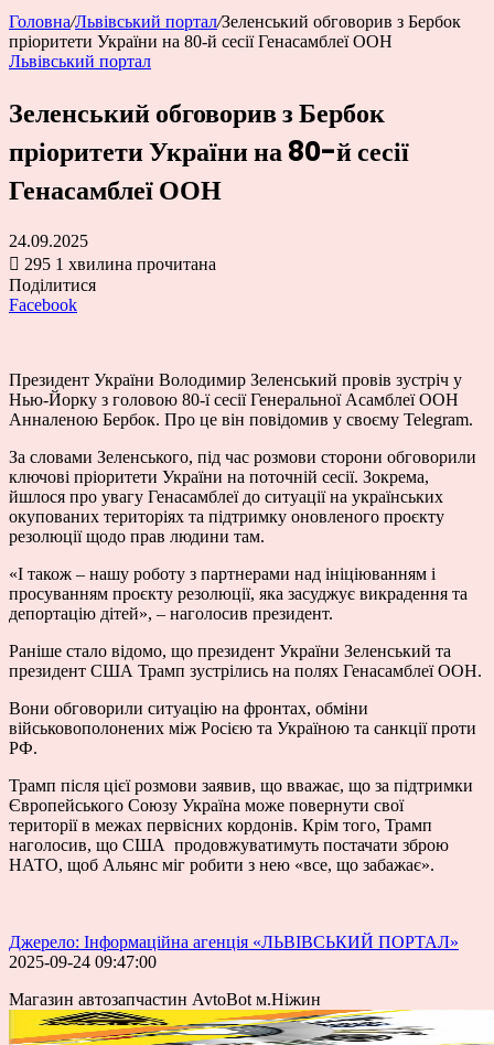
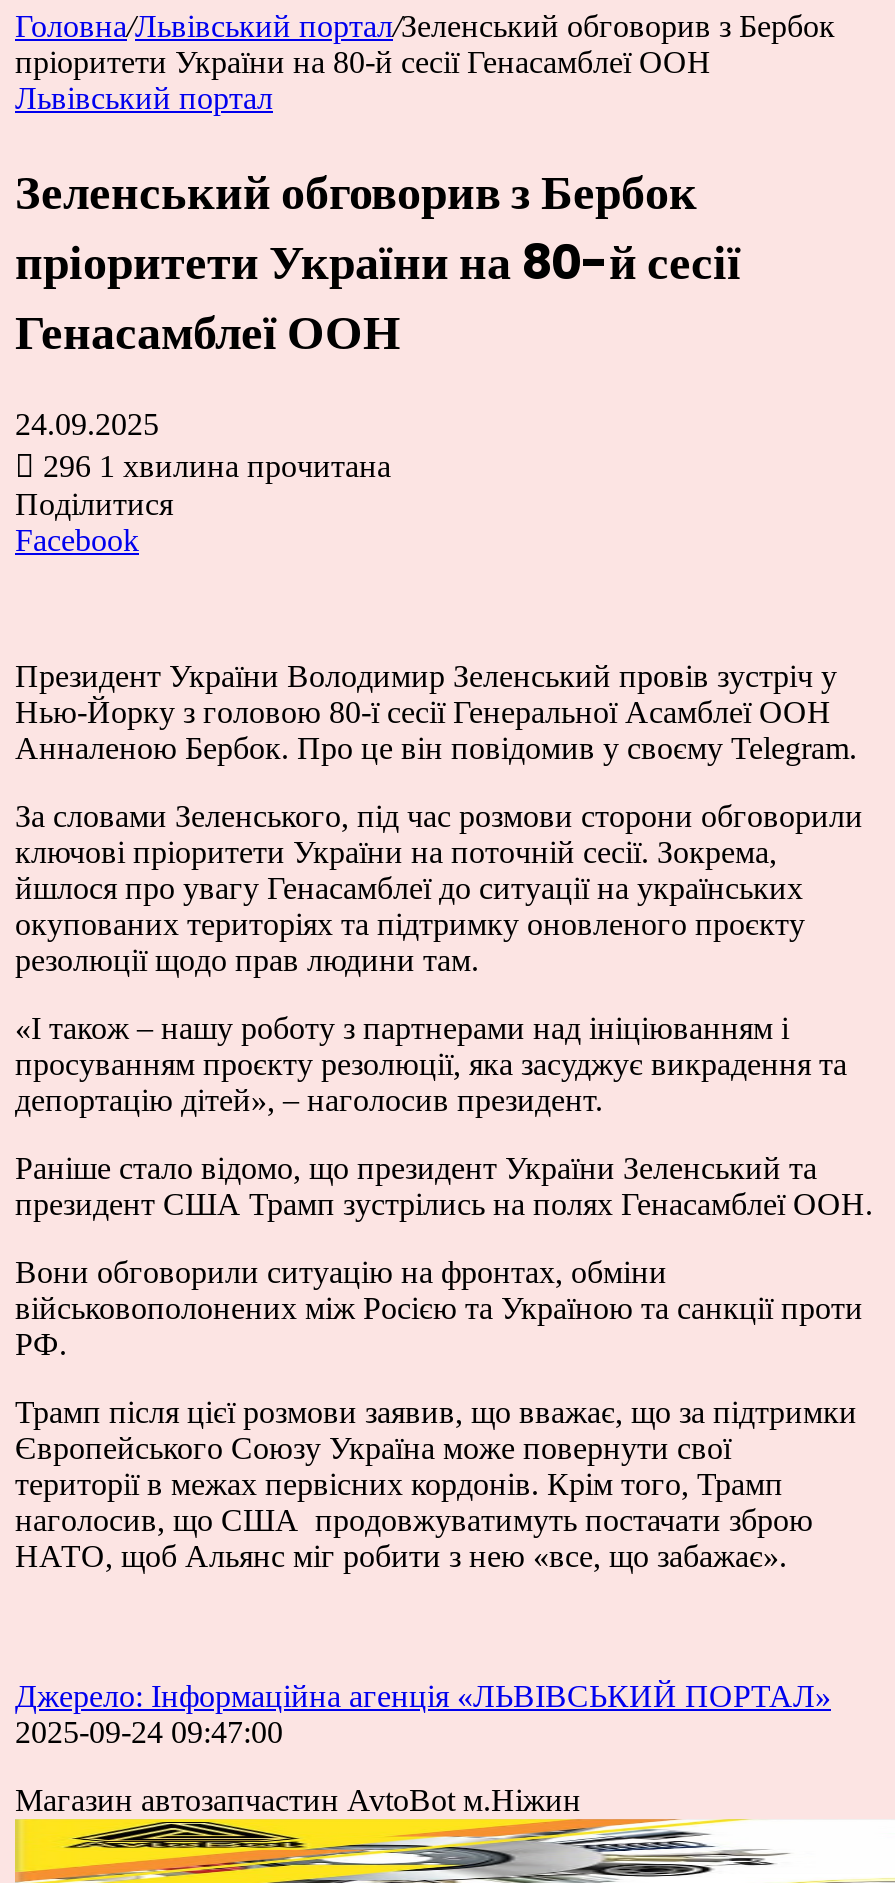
[20,254,216,273] 295 1 хвилина прочитана -> [35,449,391,483] 296 1 хвилина прочитана

